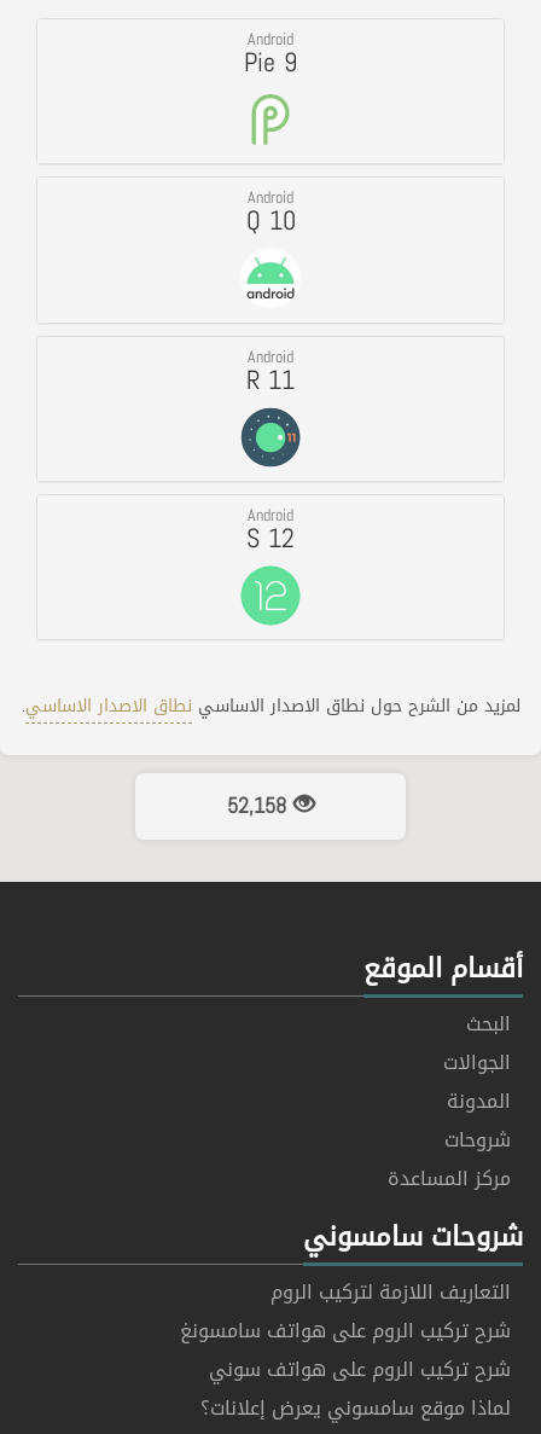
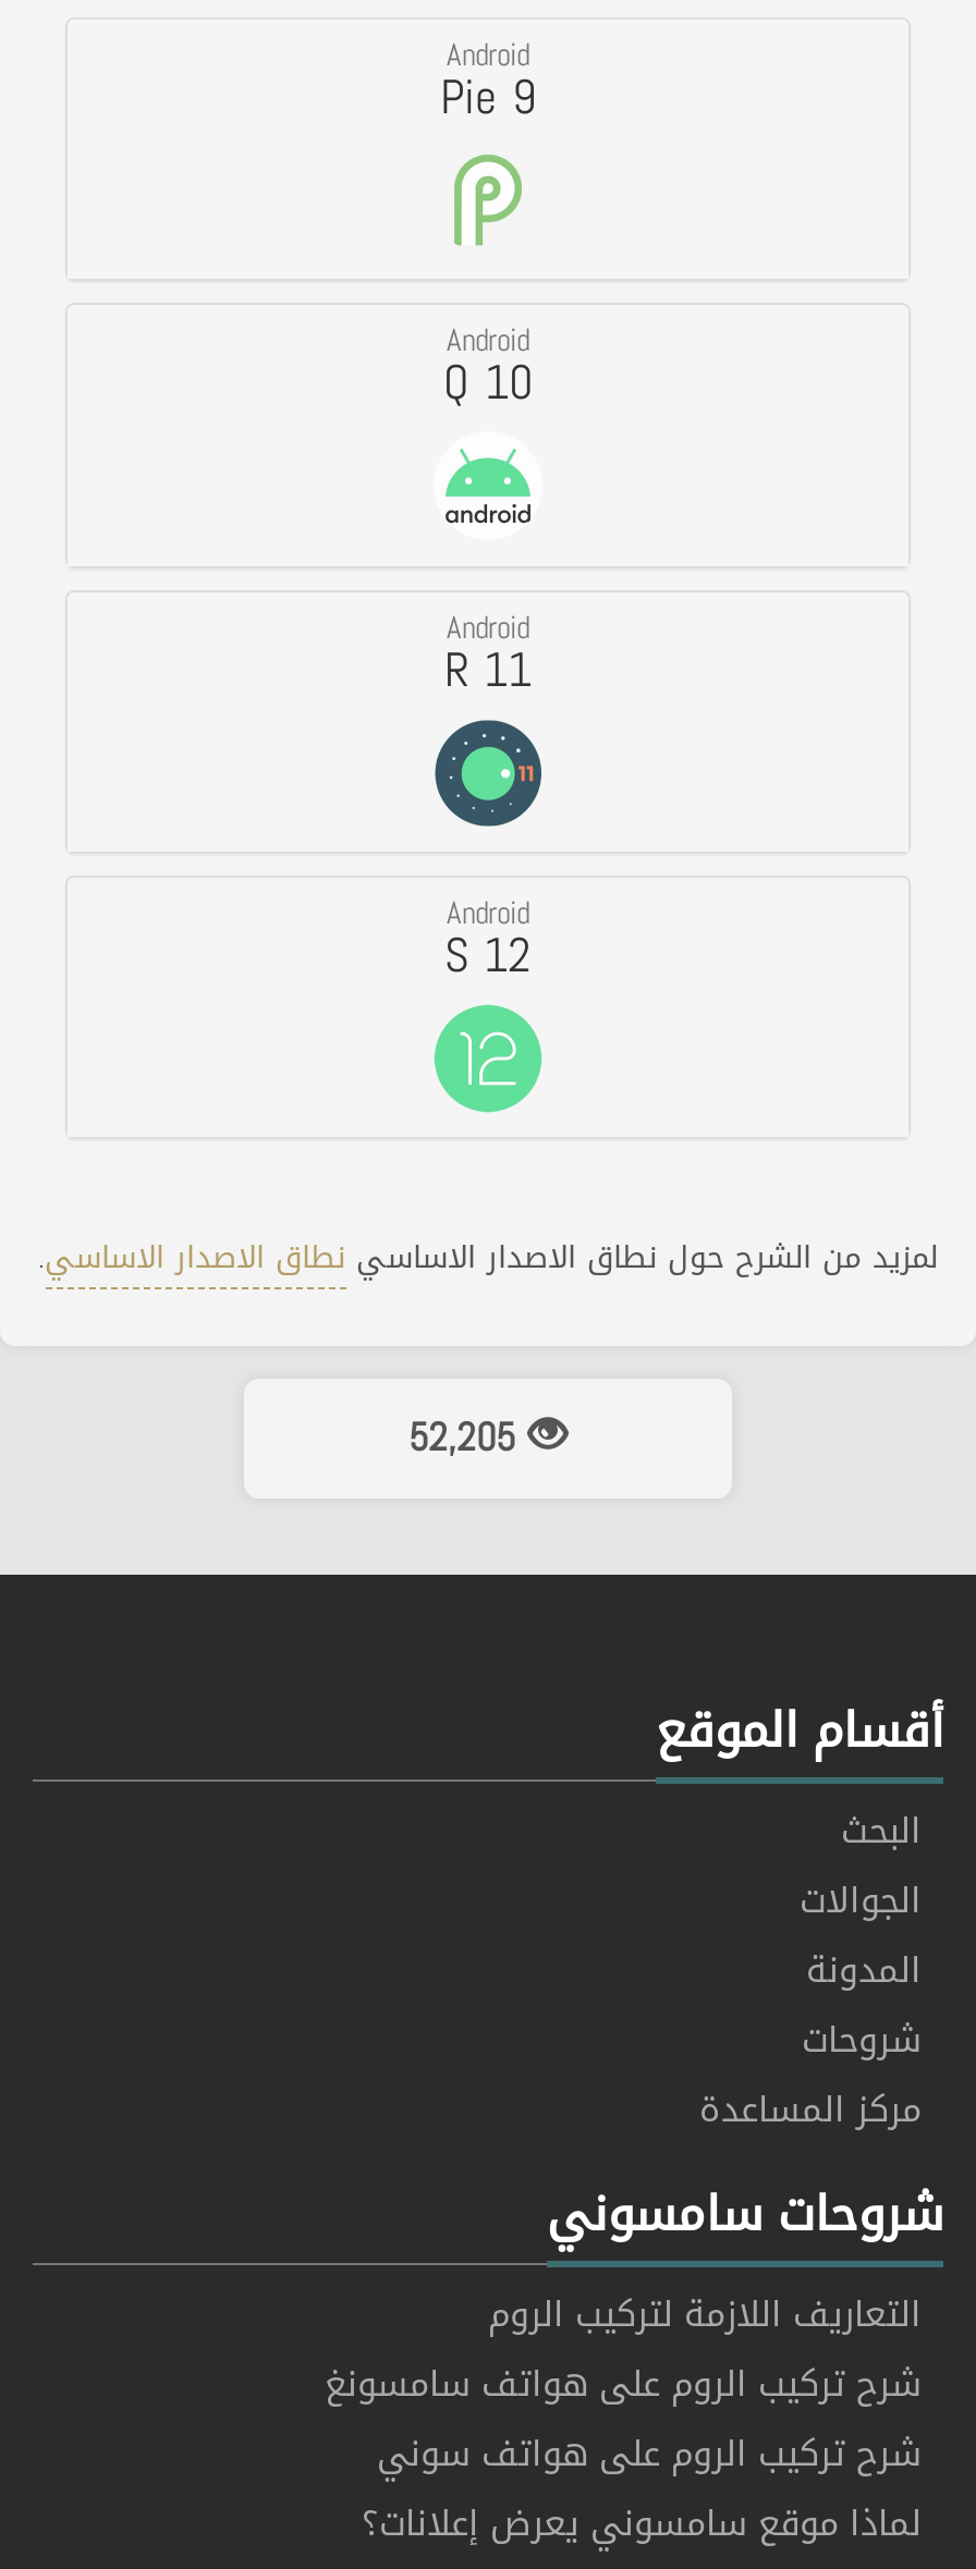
[226,785,286,826] 52,158 -> [408,1400,515,1475] 52,205

